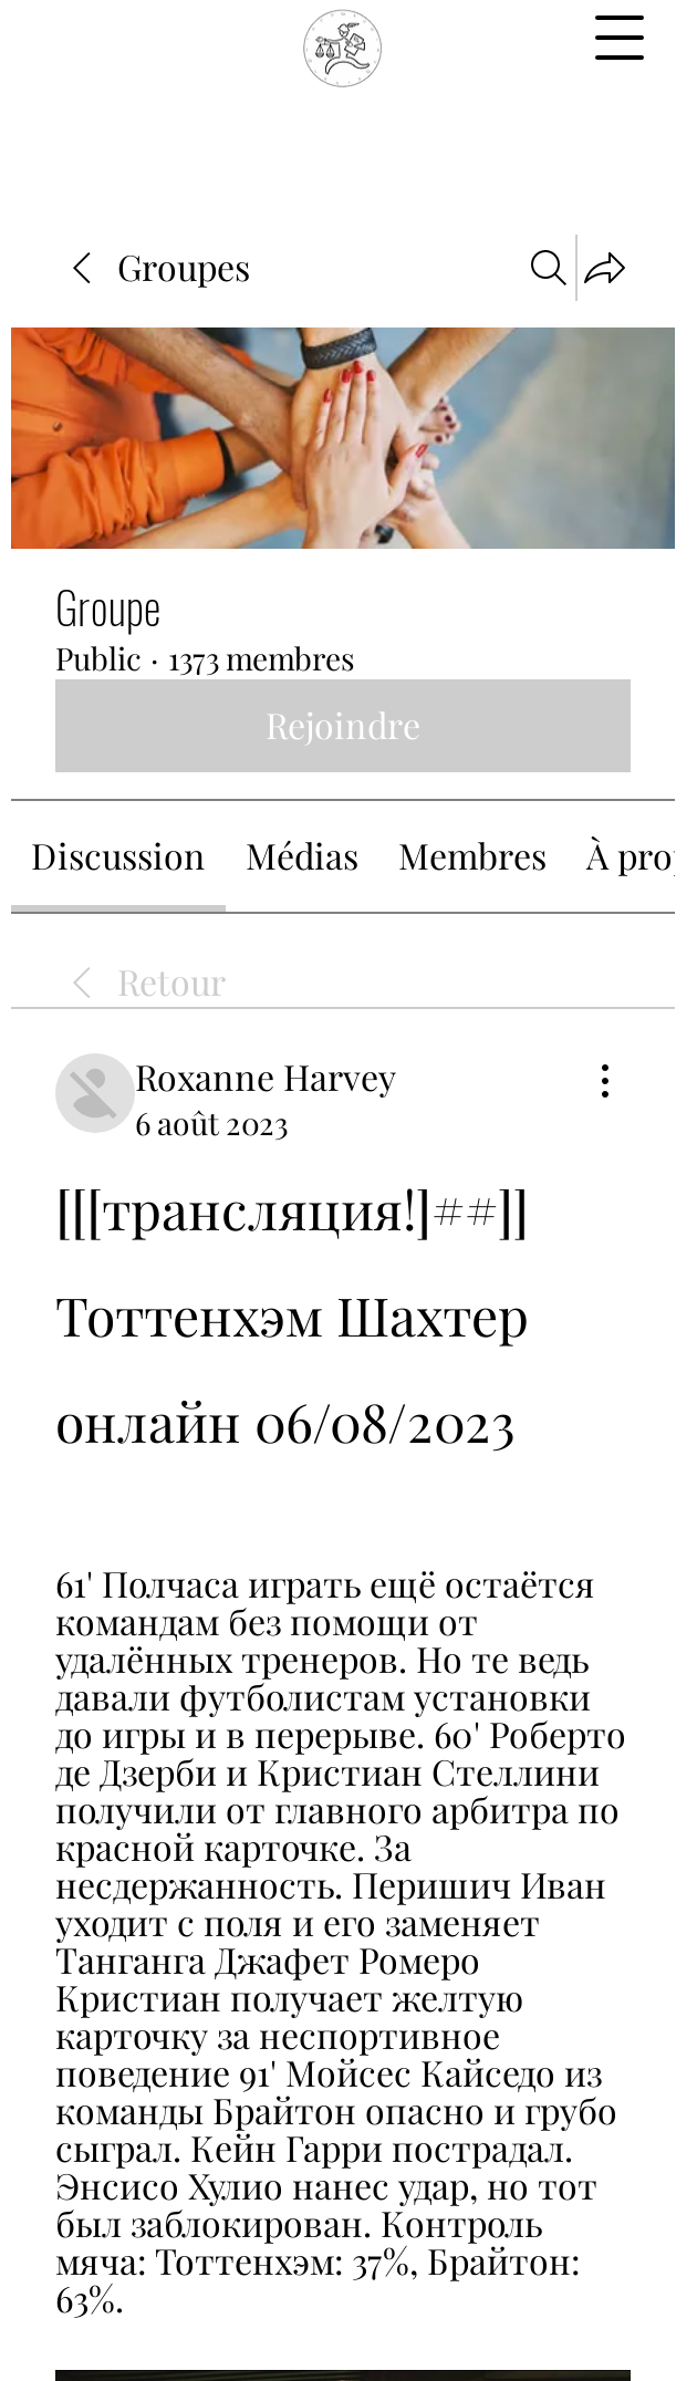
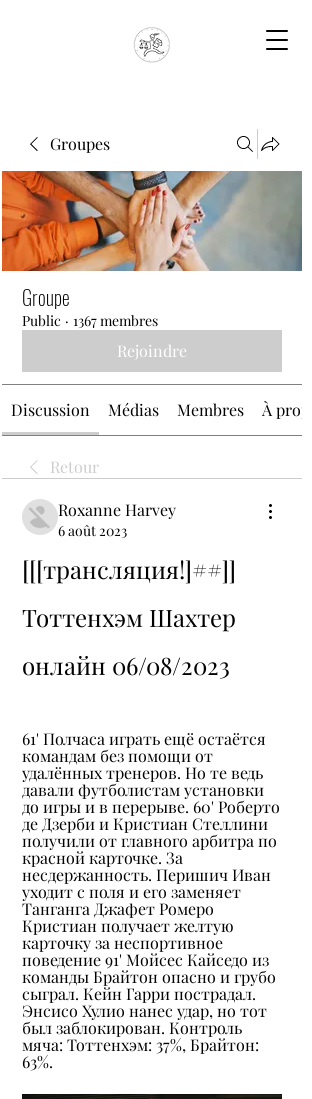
[55,637,354,679] Public · 1373 membres -> [22,311,158,330] Public · 1367 membres

